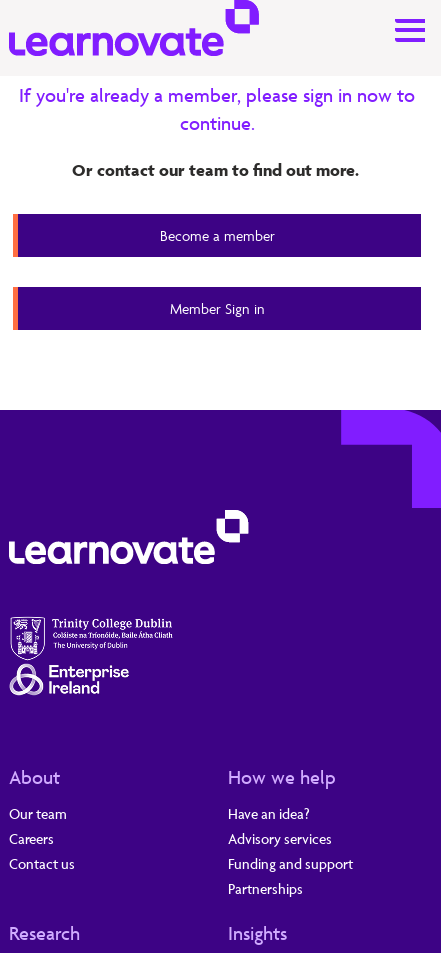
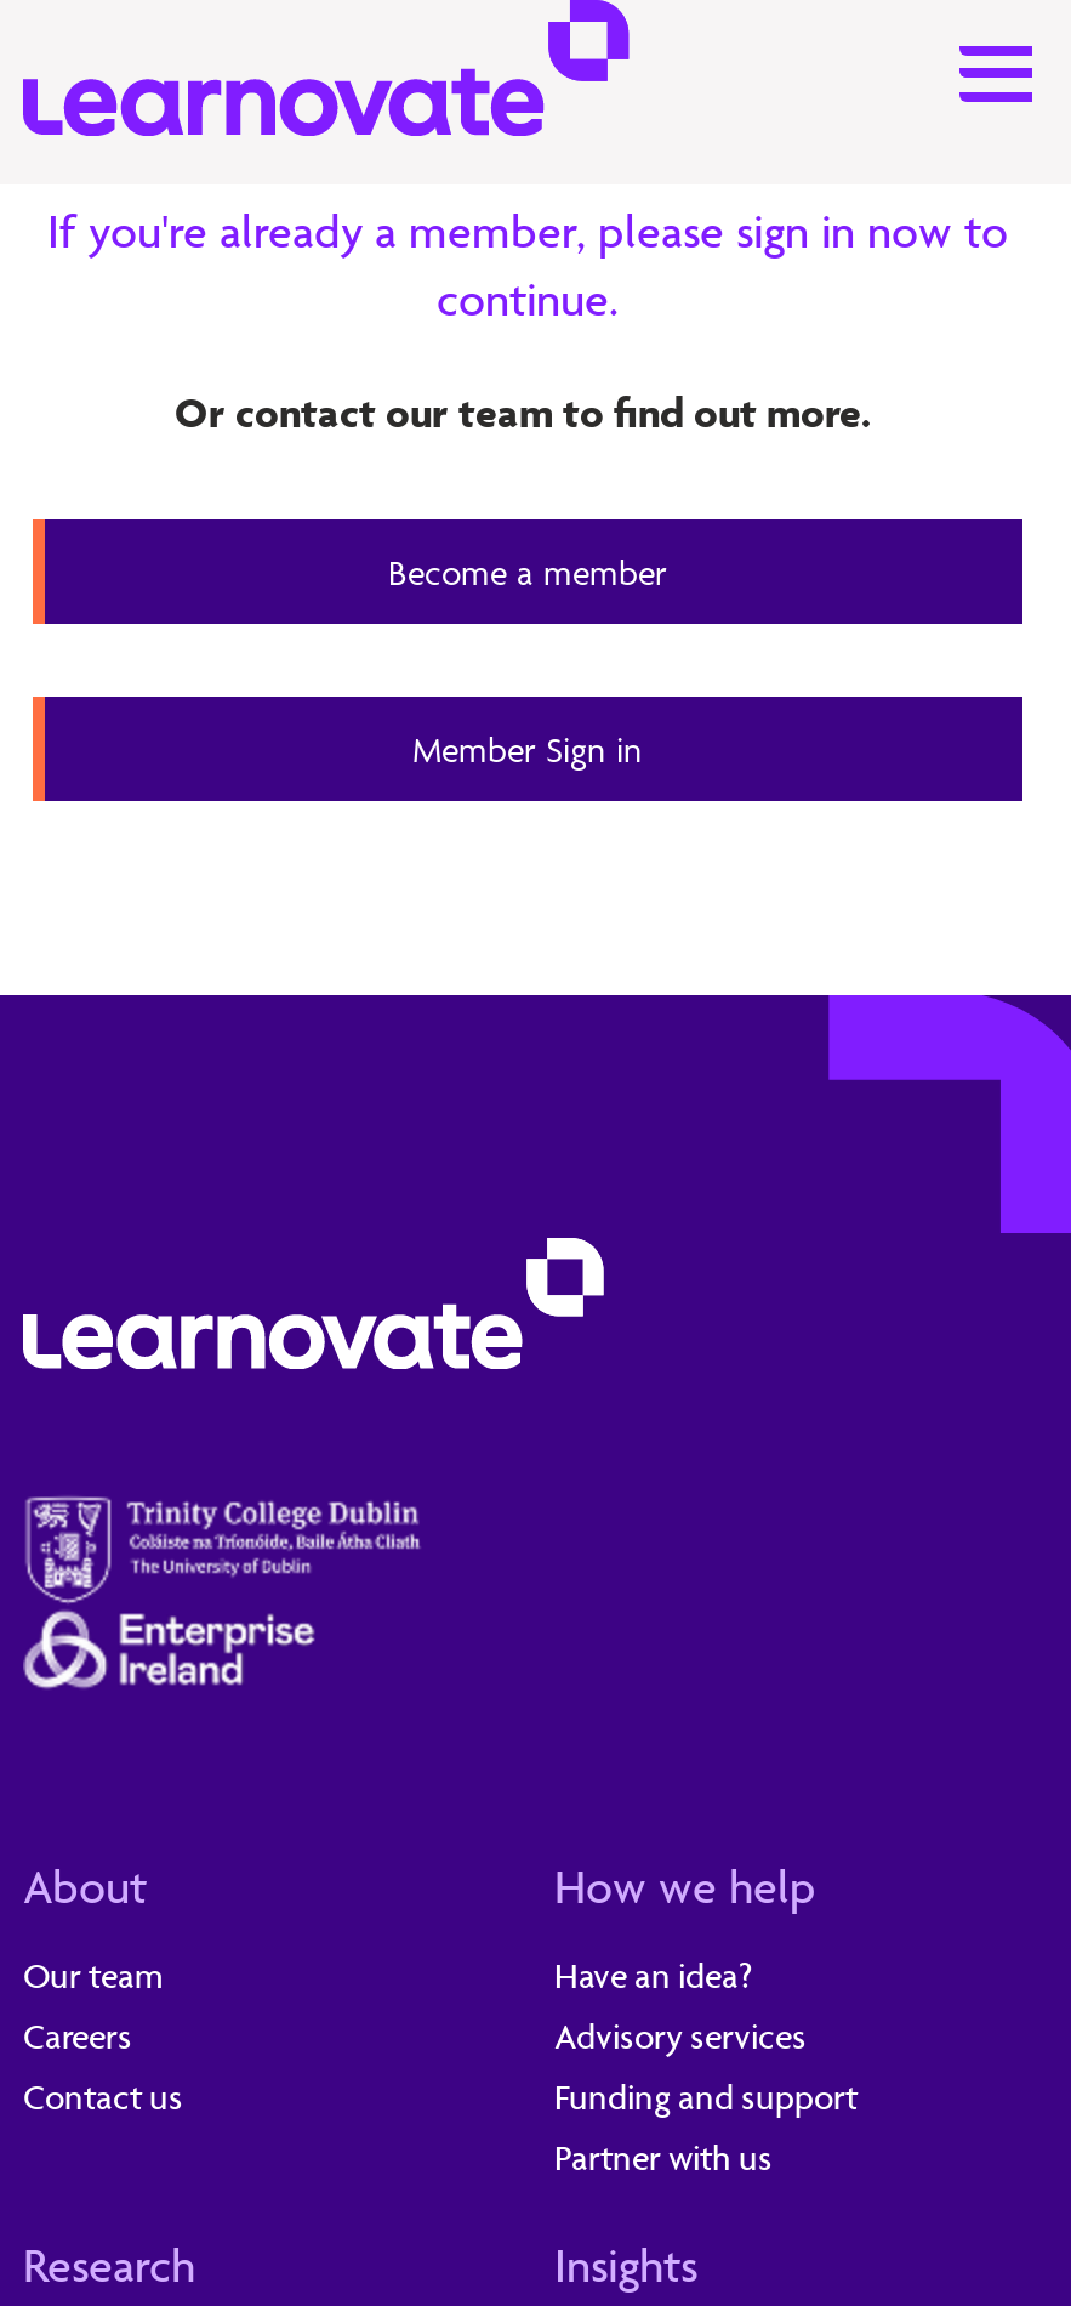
[228,879,303,896] Partnerships -> [554,2135,773,2176] Partner with us

